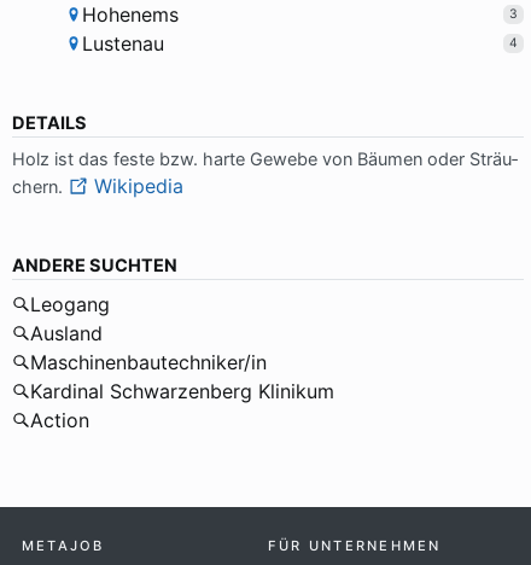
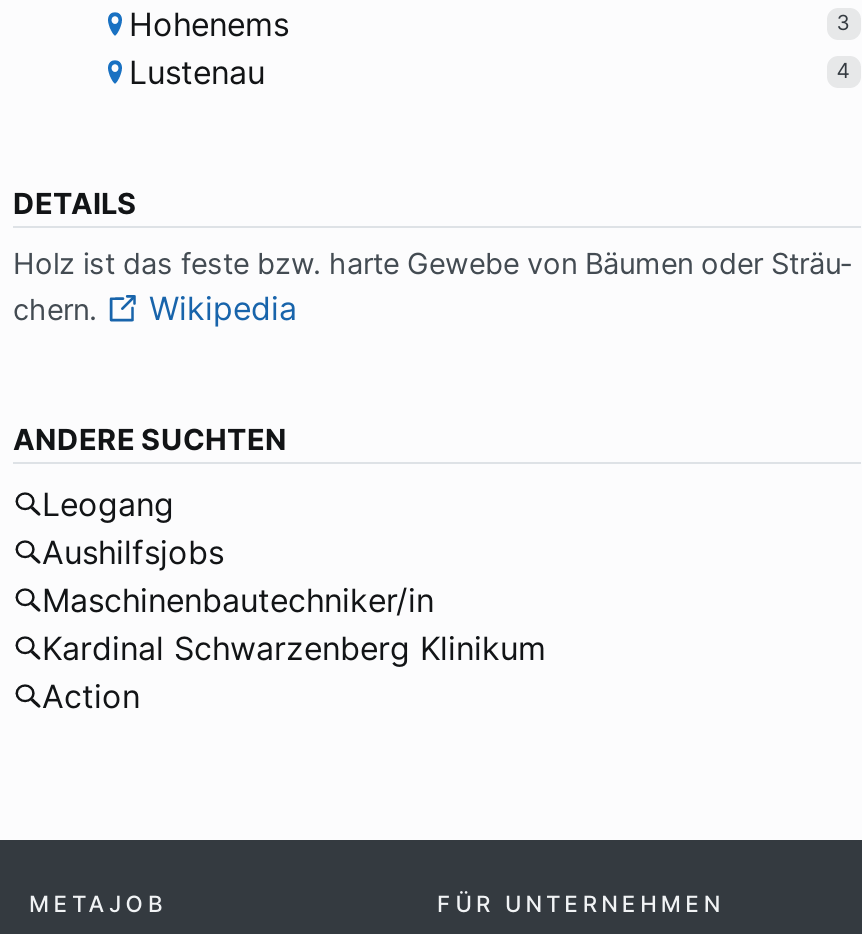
[30,321,102,345] Ausland -> [42,532,224,572] Aushilfsjobs

